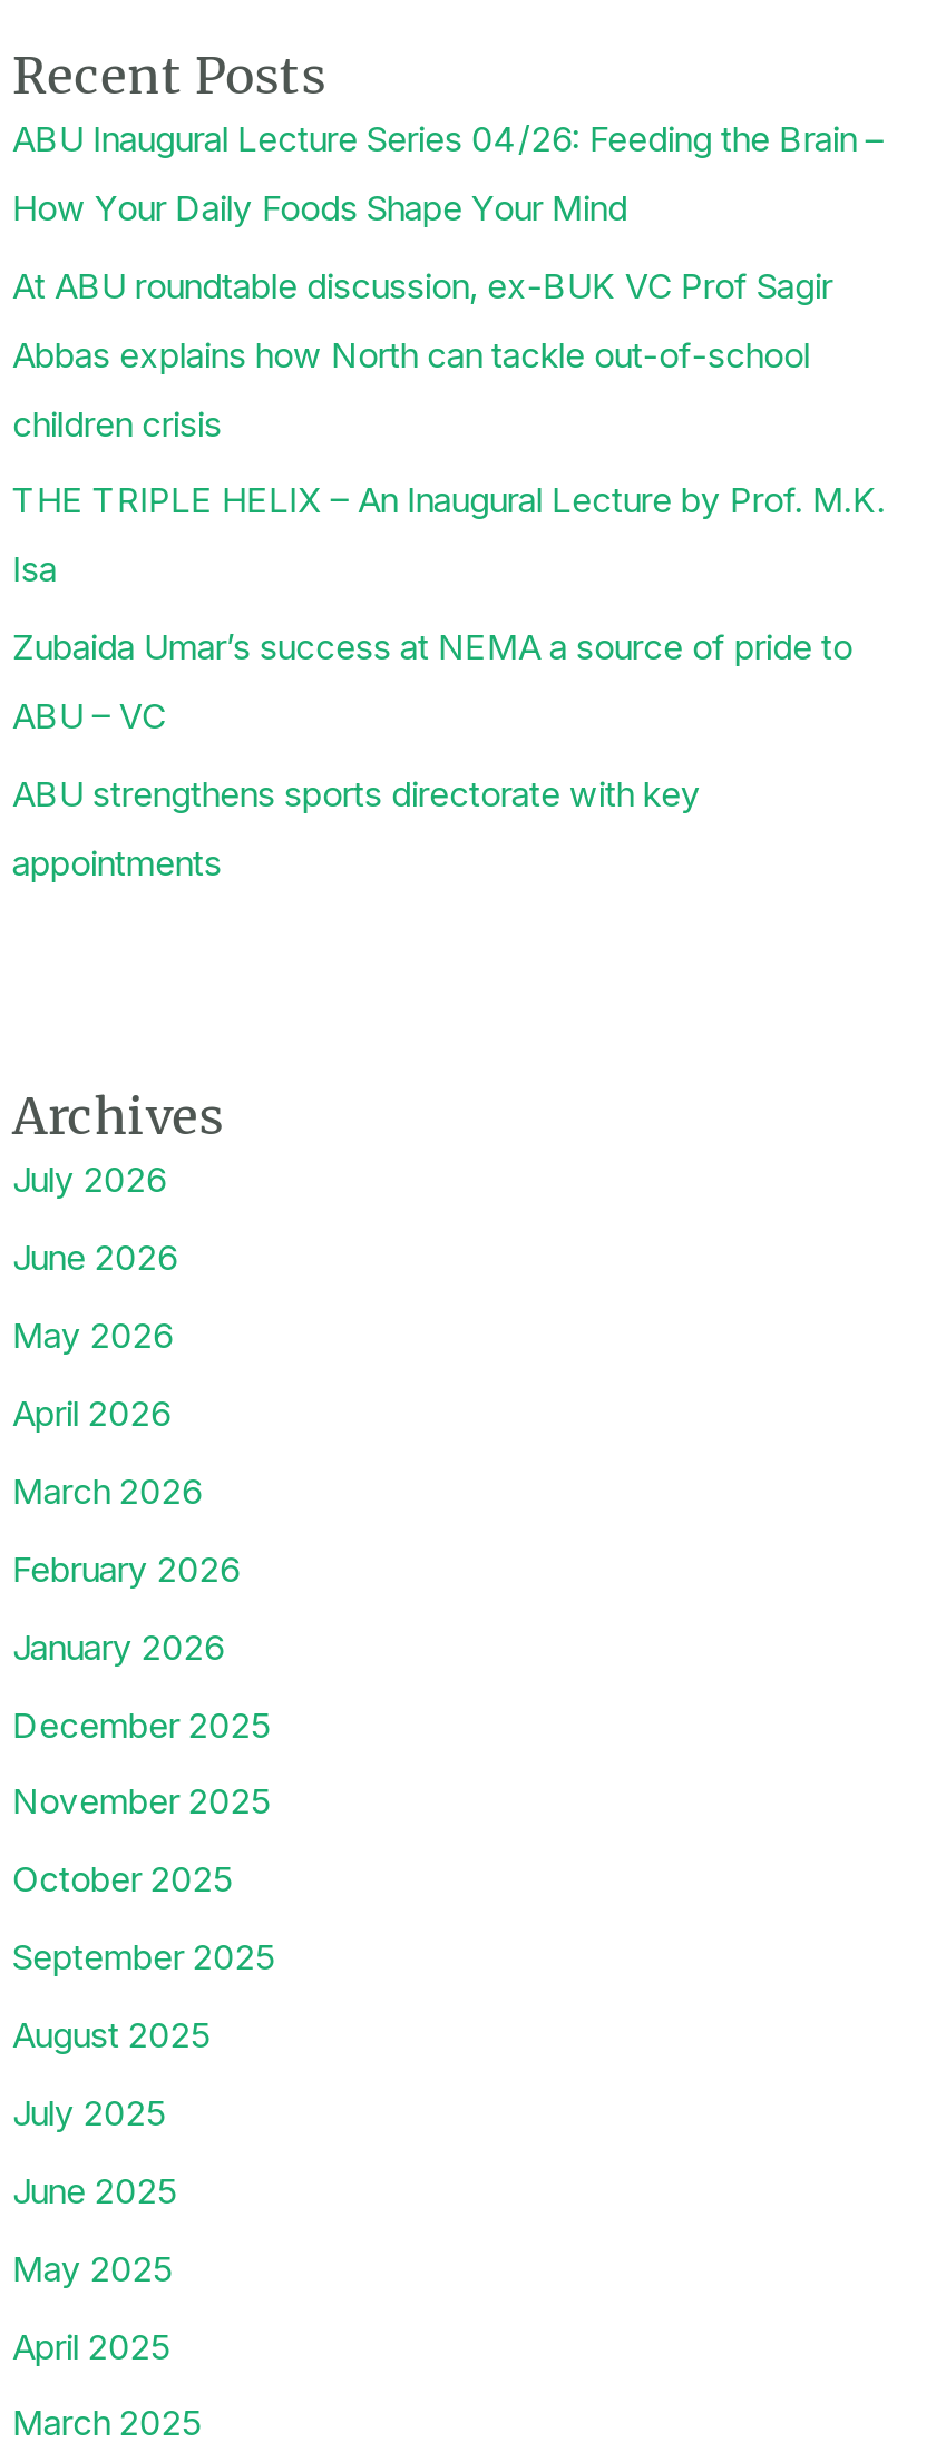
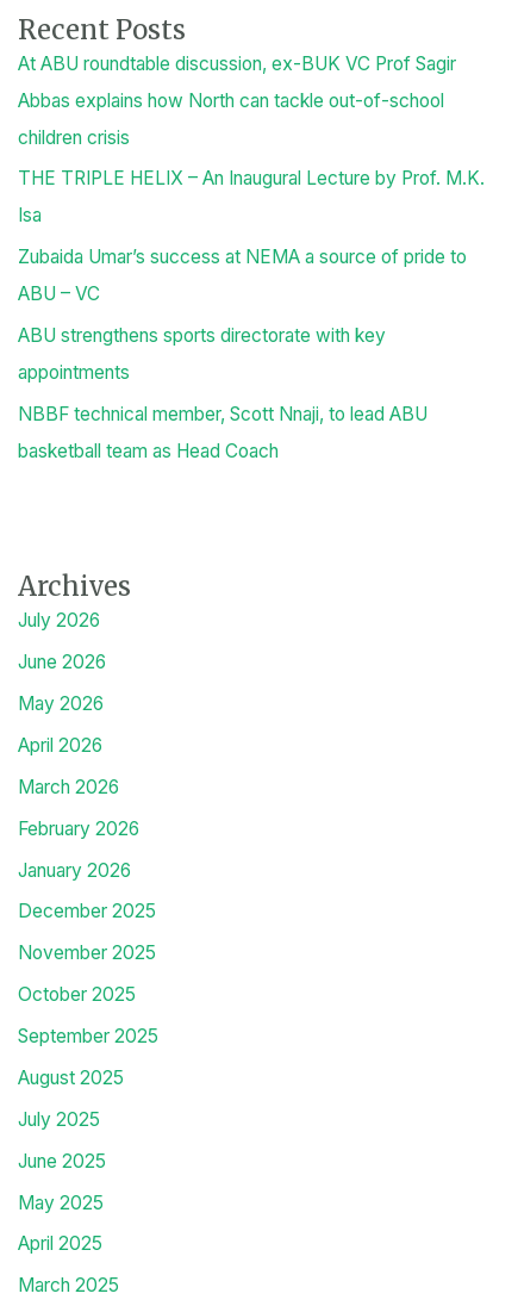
[12,117,883,229] ABU Inaugural Lecture Series 04/26: Feeding the Brain – | How Your Daily Foods Shape Your Mind -> none
moved [12,264,886,885] -> [18,52,485,384]: At ABU roundtable discussion, ex-BUK VC Prof Sagir | Abbas explains how North can tackle out-of-school | children crisis | ... | ABU strengthens sports directorate with key | appointments
none -> [18,403,427,462] NBBF technical member, Scott Nnaji, to lead ABU | basketball team as Head Coach

